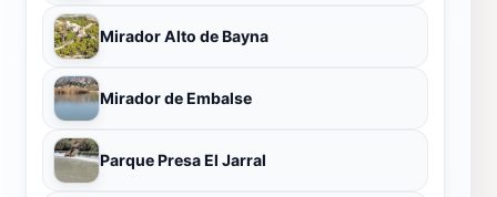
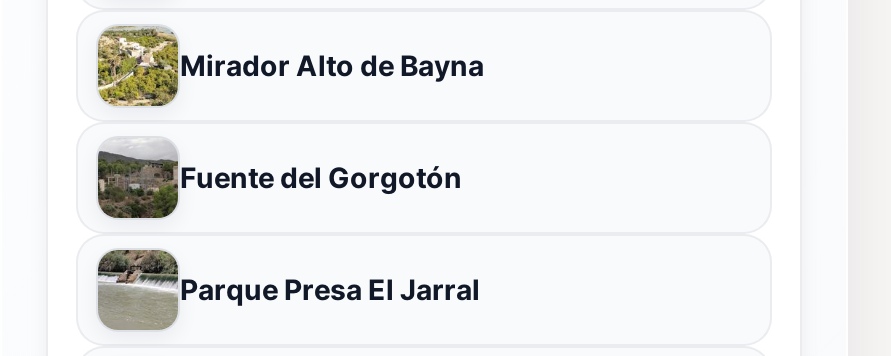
[53,75,252,122] [image] | Mirador de Embalse -> [96,138,462,220] [image] | Fuente del Gorgotón

